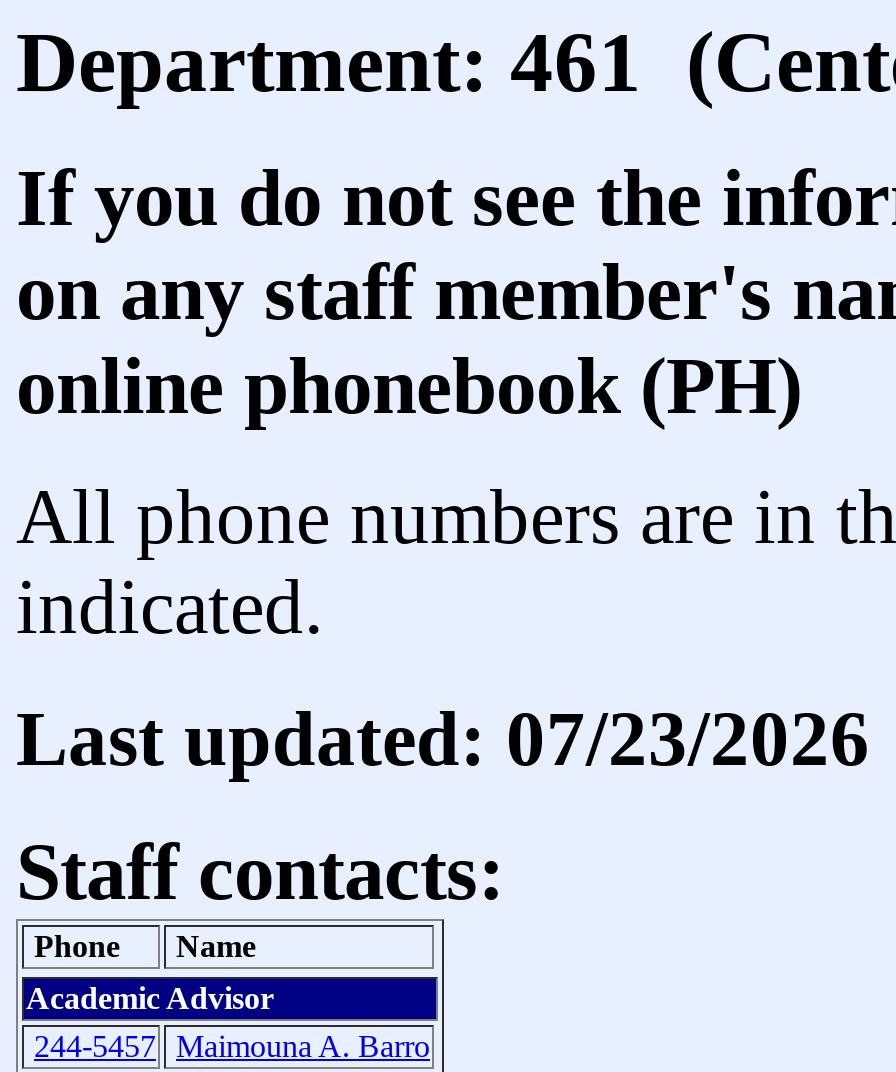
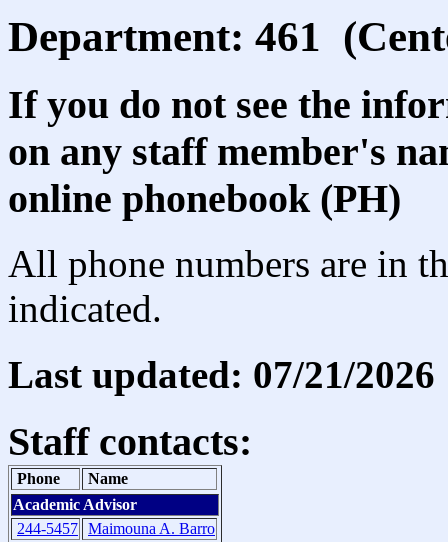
[16,695,870,781] Last updated: 07/23/2026 -> [8,353,435,396] Last updated: 07/21/2026

